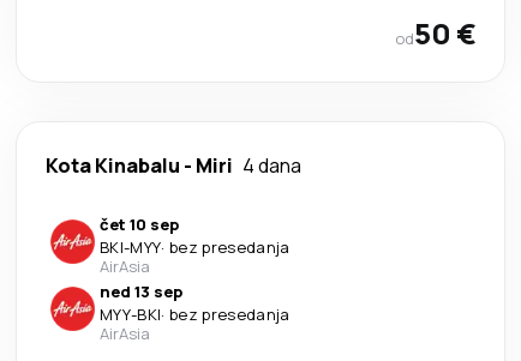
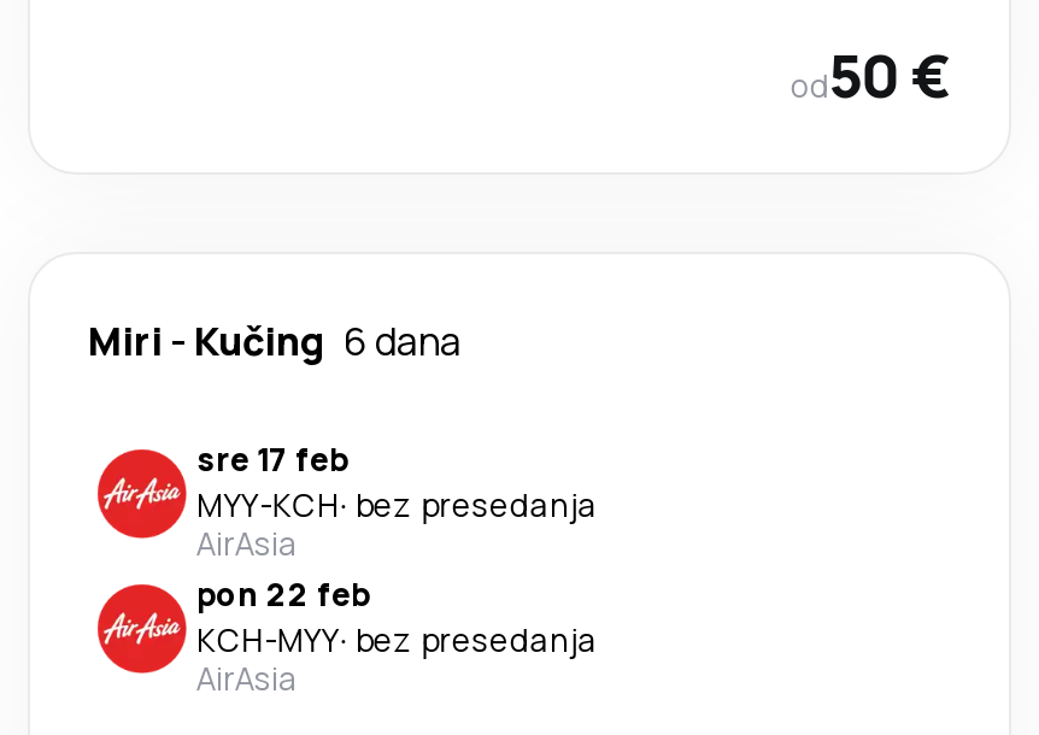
[46,152,301,178] Kota Kinabalu - Miri 4 dana -> [88,314,462,367] Miri - Kučing 6 dana
[100,213,290,257] čet 10 sep | BKI-MYY · bez presedanja -> [196,437,598,526] sre 17 feb | MYY-KCH · bez presedanja
[100,280,290,325] ned 13 sep | MYY-BKI · bez presedanja -> [196,572,598,661] pon 22 feb | KCH-MYY · bez presedanja

